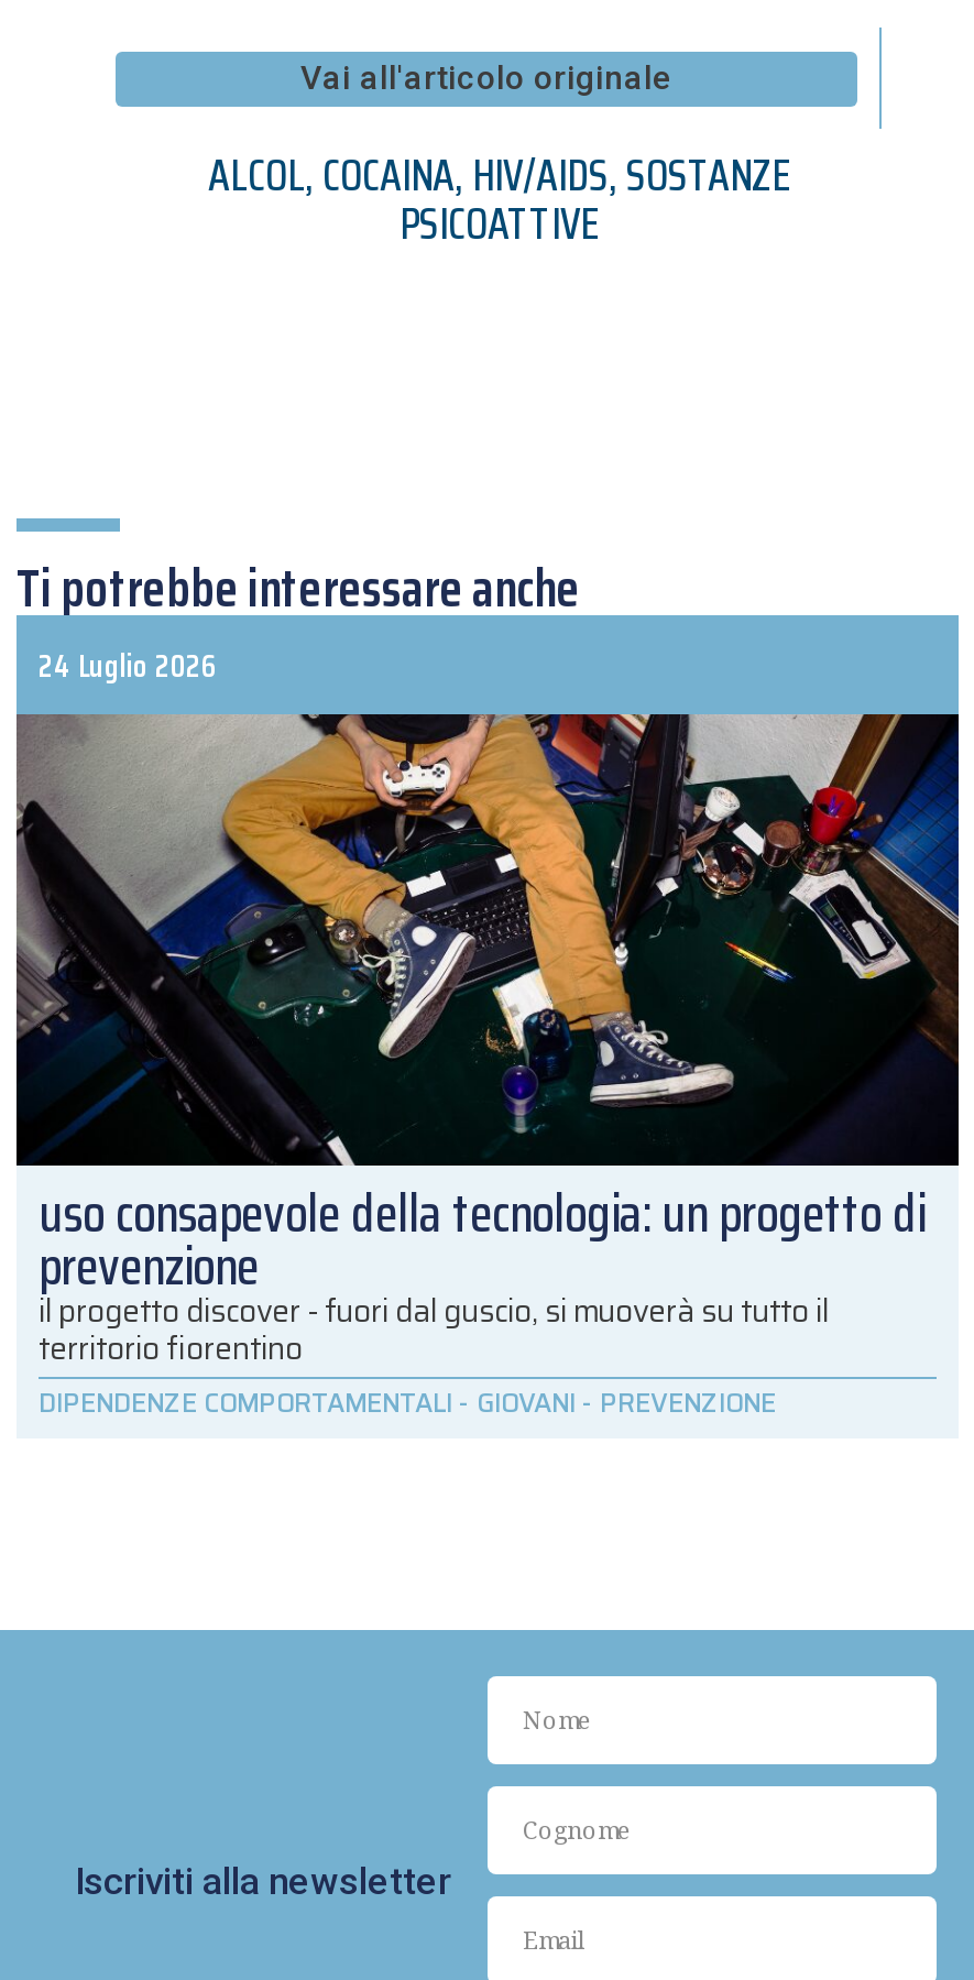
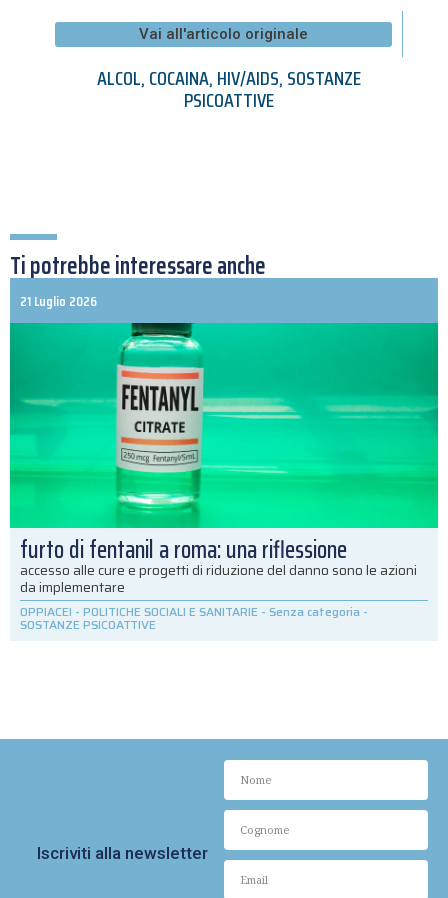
[39,641,217,690] 24 Luglio 2026 -> [20,290,97,312] 21 Luglio 2026
[14,712,961,1423] [image] | uso consapevole della tecnologia: un progetto di | prevenzione | il progetto discover - fuori dal guscio, si muoverà su tutto il | territorio fiorentino | DIPENDENZE COMPORTAMENTALI-GIOVANI-PREVENZIONE -> [9,322,439,634] [image] | furto di fentanil a roma: una riflessione | accesso alle cure e progetti di riduzione del danno sono le azioni | da implementare | OPPIACEI-POLITICHE SOCIALI E SANITARIE-Senza categoria- | SOSTANZE PSICOATTIVE

